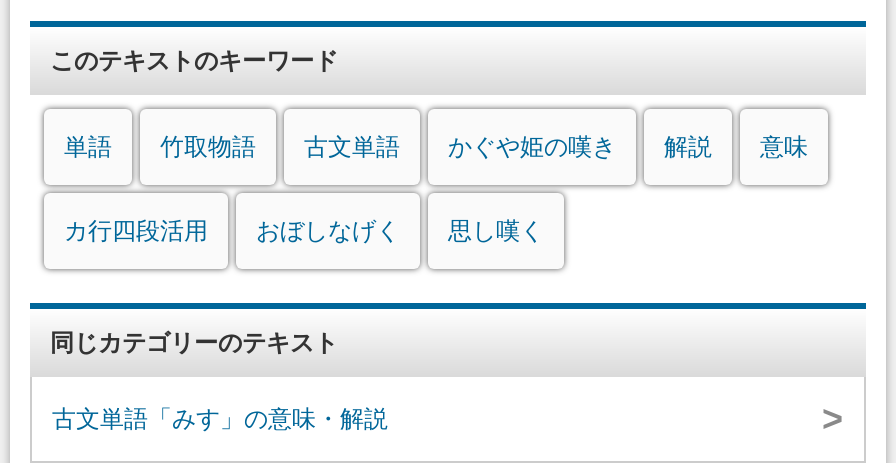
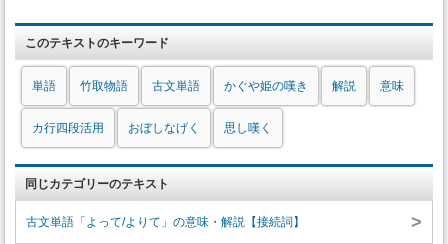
[52,405,388,433] 古文単語「みす」の意味・解説 -> [26,215,305,229] 古文単語「よって/よりて」の意味・解説【接続詞】

